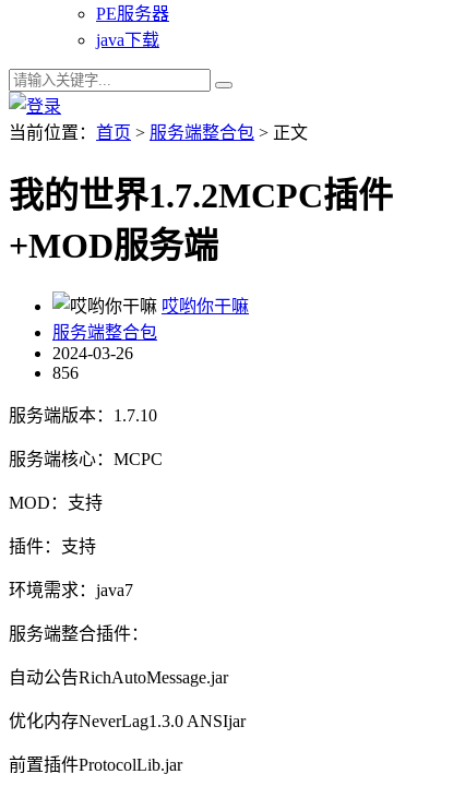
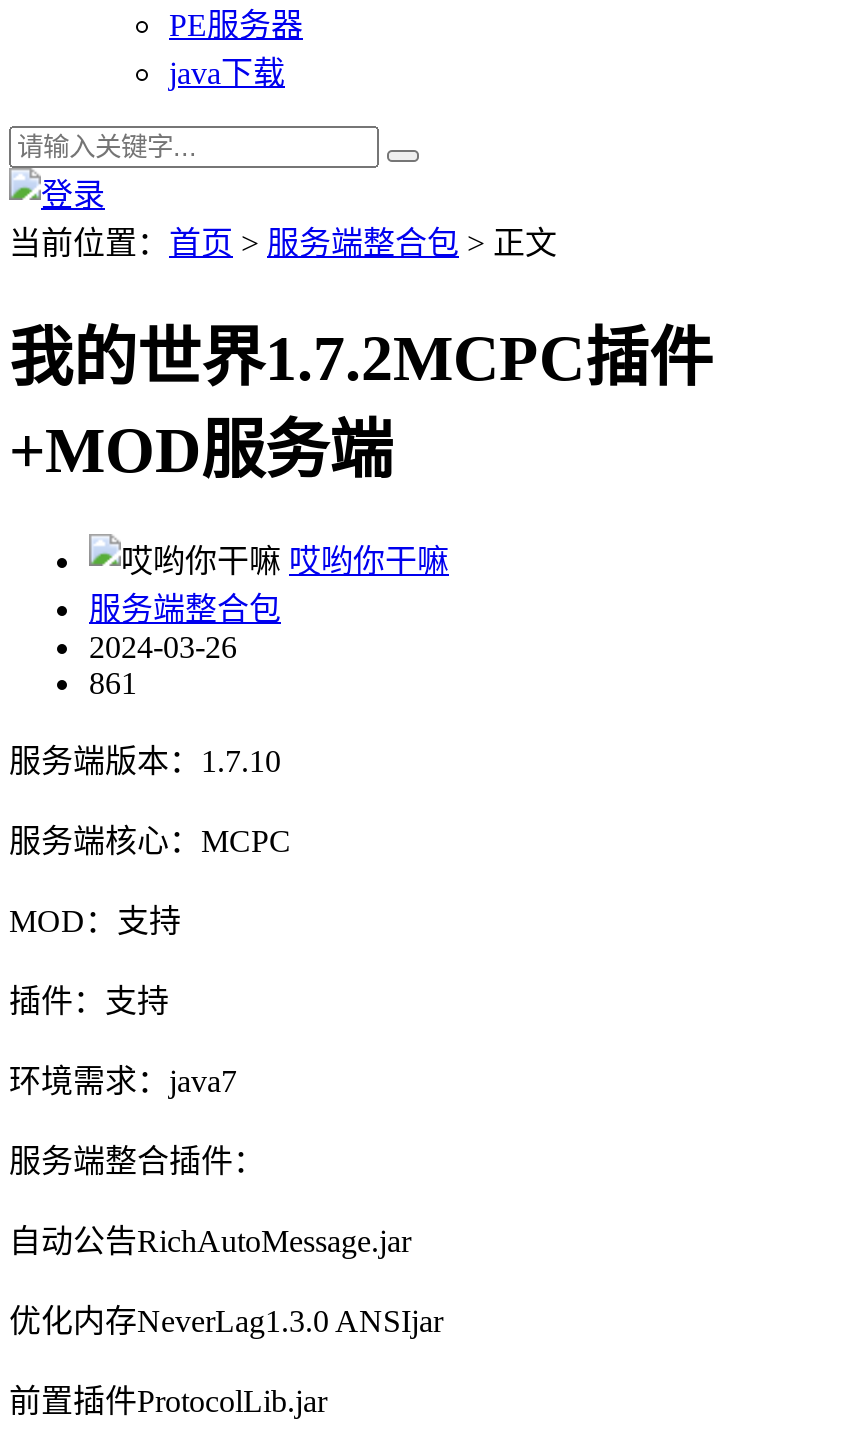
[52,363,79,382] 856 -> [89,666,137,700] 861

